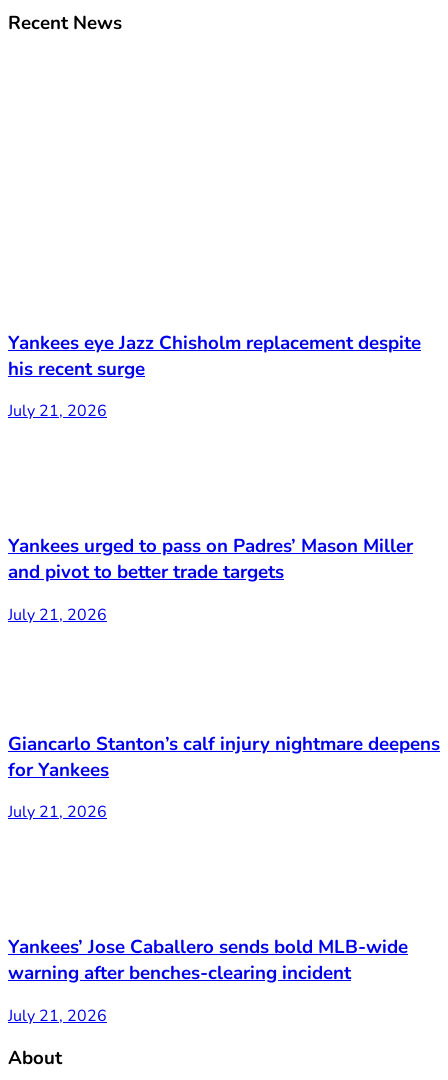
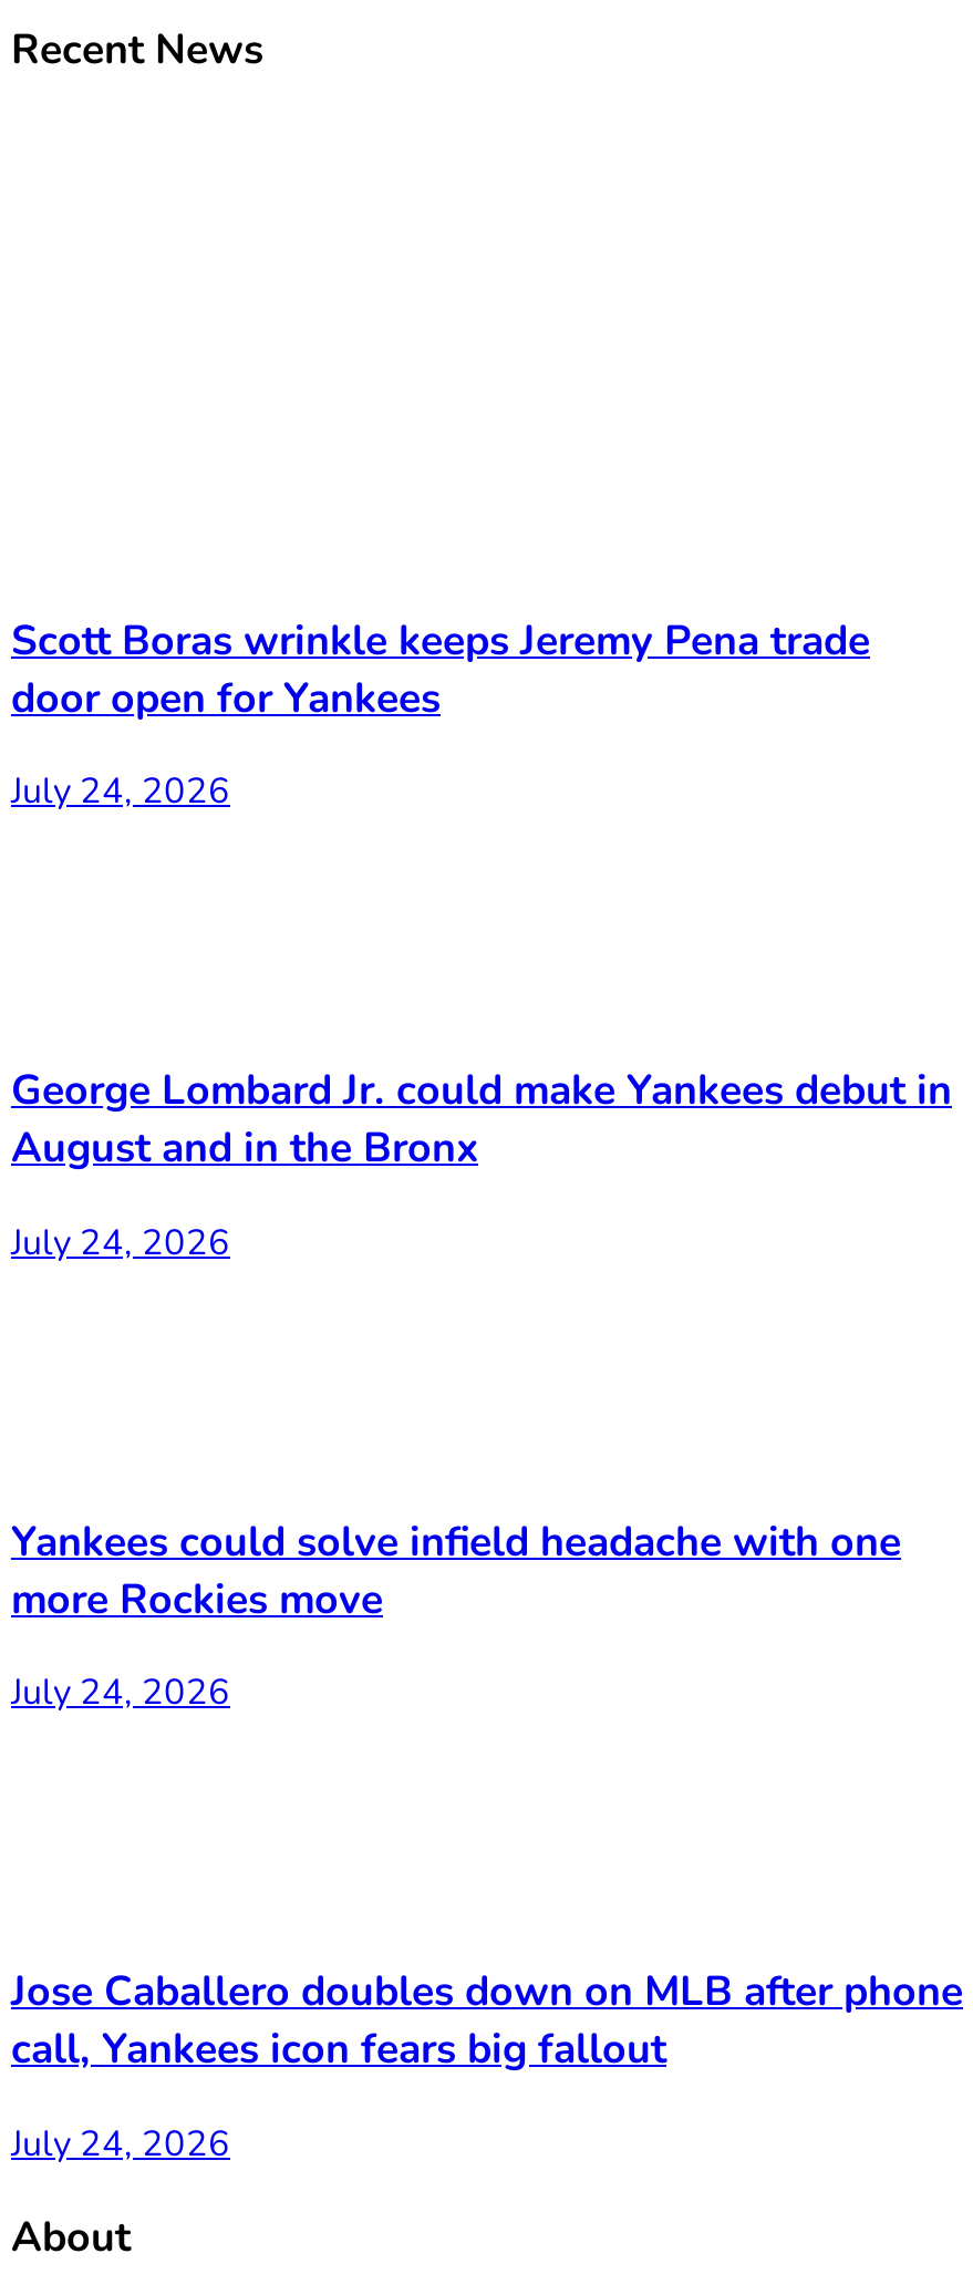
[8,330,421,382] Yankees eye Jazz Chisholm replacement despite | his recent surge -> [11,612,870,727] Scott Boras wrinkle keeps Jeremy Pena trade | door open for Yankees
[8,400,107,422] July 21, 2026 -> [11,768,230,817] July 24, 2026
[8,533,413,585] Yankees urged to pass on Padres’ Mason Miller | and pivot to better trade targets -> [11,1062,952,1177] George Lombard Jr. could make Yankees debut in | August and in the Bronx
[8,604,107,626] July 21, 2026 -> [11,1218,230,1267] July 24, 2026
[8,731,440,783] Giancarlo Stanton’s calf injury nightmare deepens | for Yankees -> [11,1513,901,1628] Yankees could solve infield headache with one | more Rockies move
[8,801,107,823] July 21, 2026 -> [11,1669,230,1718] July 24, 2026
[8,934,408,986] Yankees’ Jose Caballero sends bold MLB-wide | warning after benches-clearing incident -> [11,1963,963,2078] Jose Caballero doubles down on MLB after phone | call, Yankees icon fears big fallout
[8,1005,107,1027] July 21, 2026 -> [11,2119,230,2168] July 24, 2026

